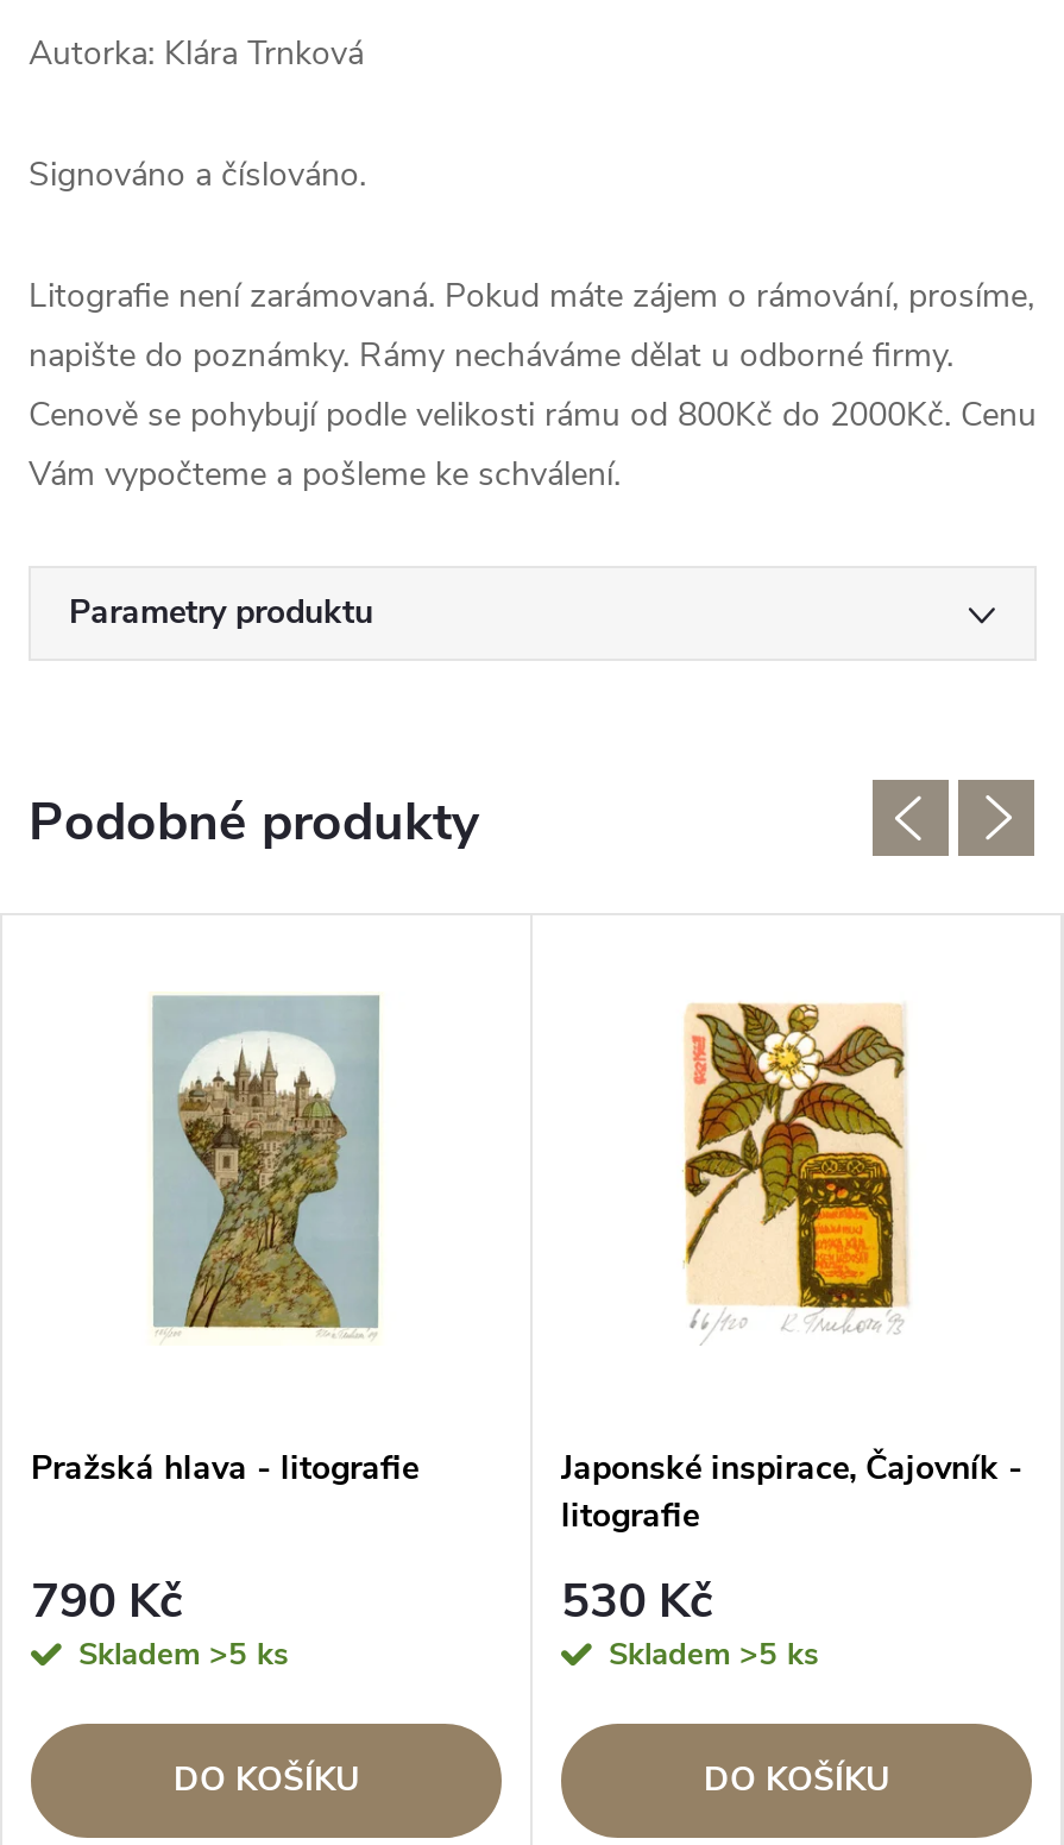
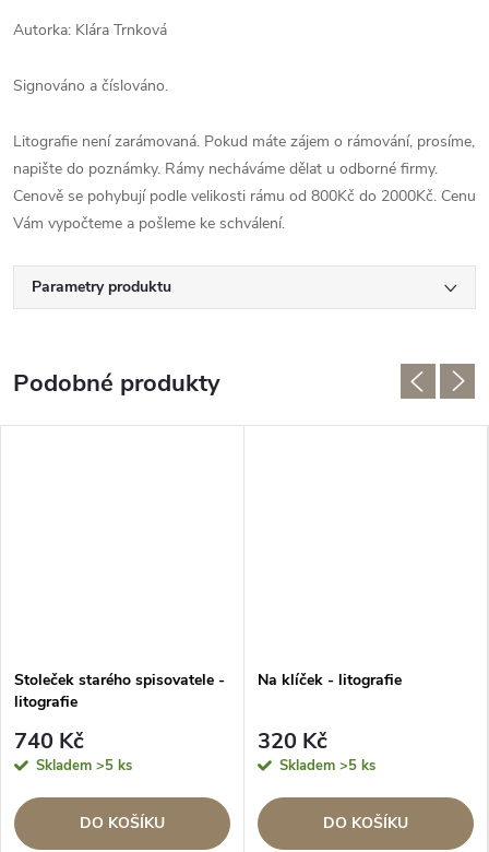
[150,994,380,1339] [image] -> none
[680,1001,911,1331] [image] -> none
[31,1445,418,1490] Pražská hlava - litografie -> [14,669,225,712] Stoleček starého spisovatele - | litografie
[561,1445,1022,1538] Japonské inspirace, Čajovník - | litografie -> [258,669,402,690] Na klíček - litografie
[31,1569,183,1633] 790 Kč -> [14,726,84,756] 740 Kč
[561,1569,713,1633] 530 Kč -> [258,726,327,756] 320 Kč

